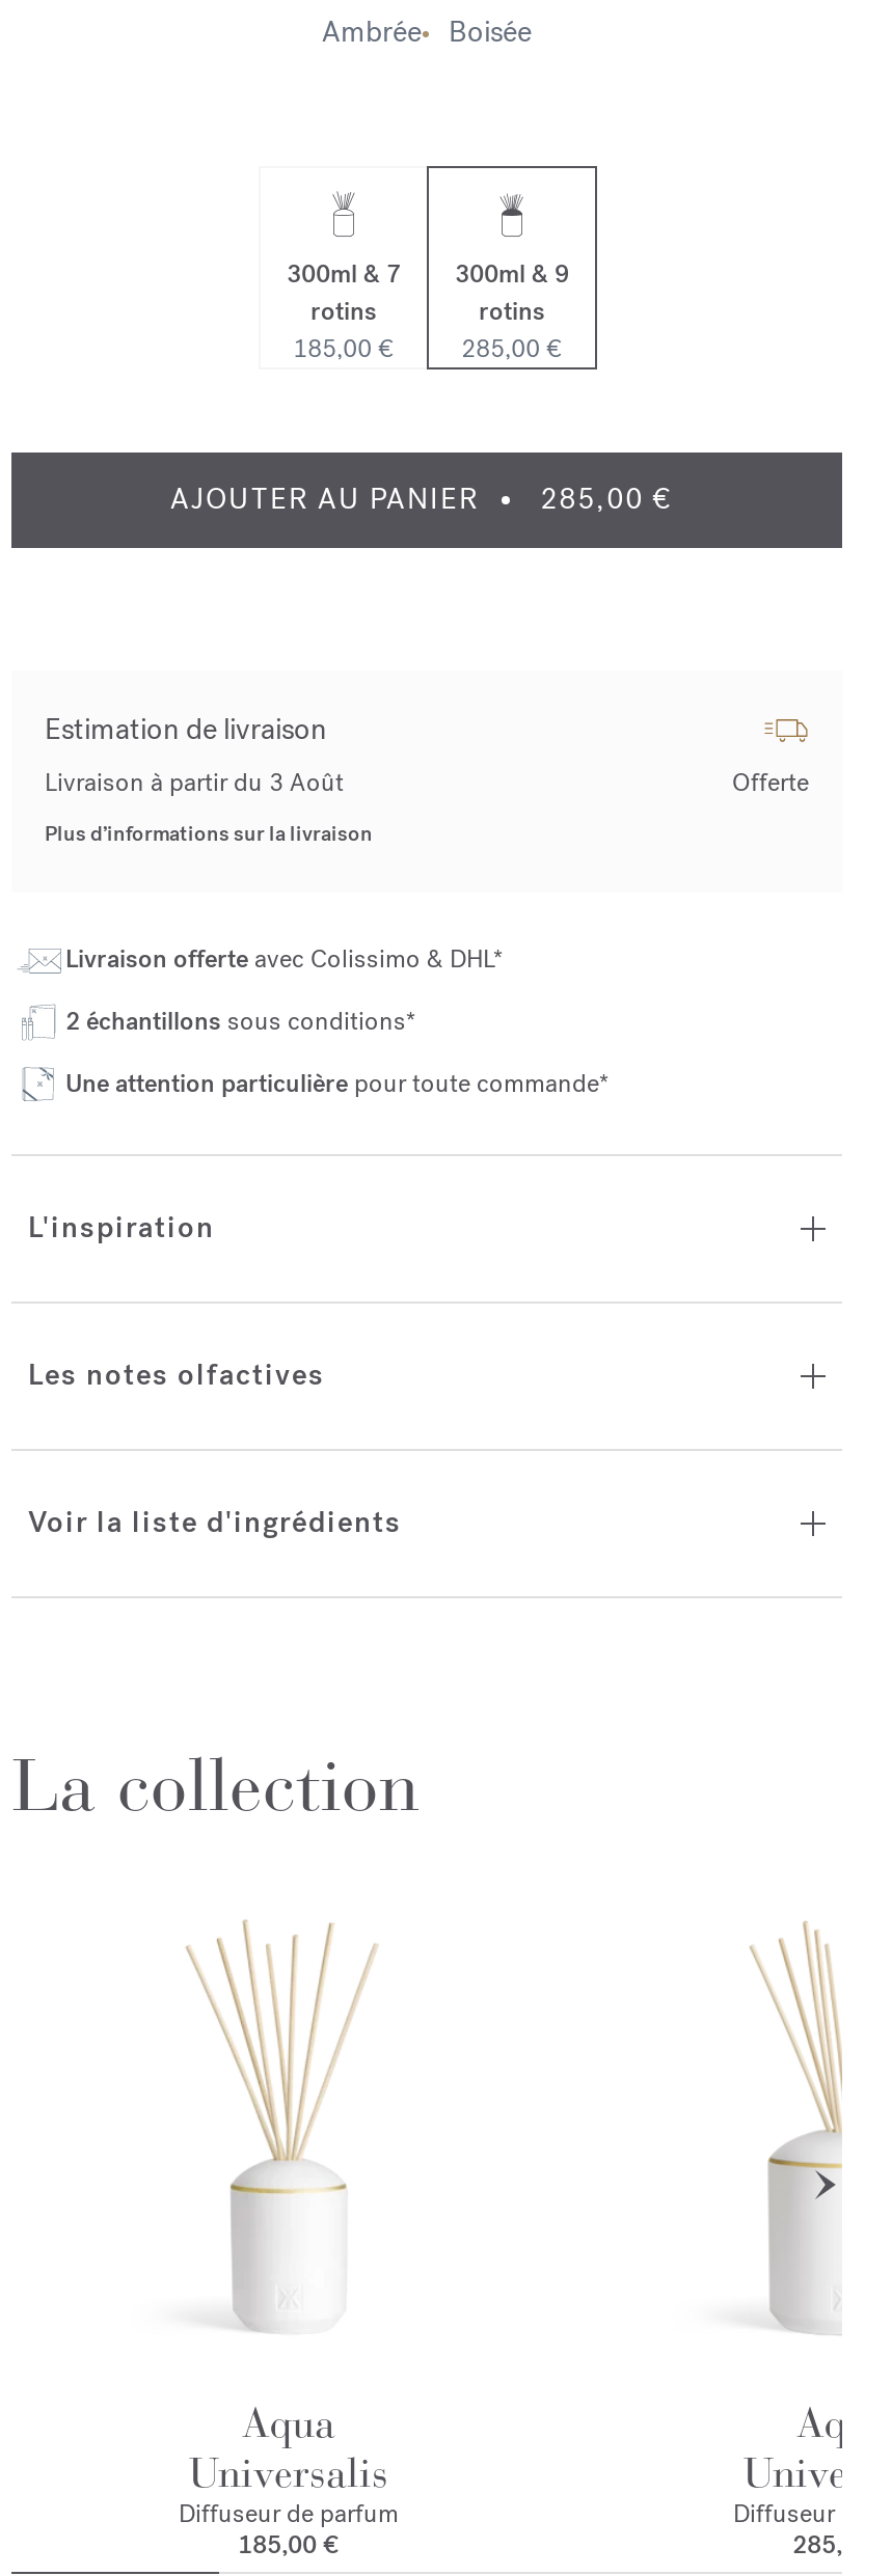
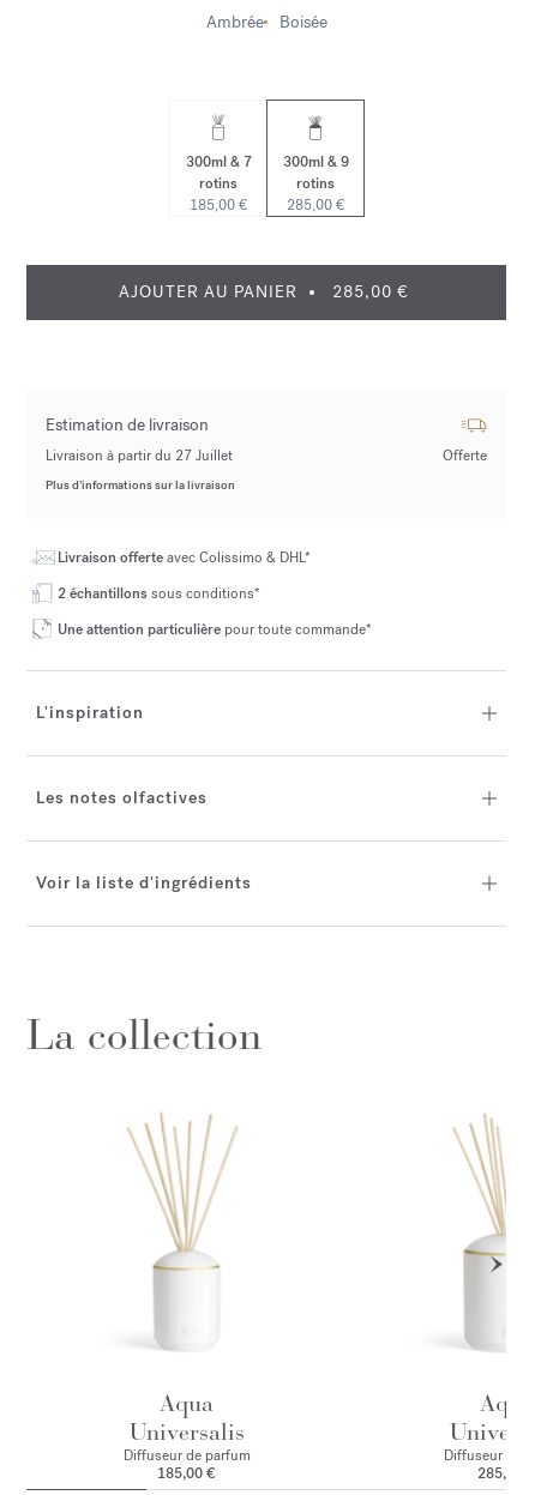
[45,766,344,799] Livraison à partir du 3 Août -> [46,445,233,465] Livraison à partir du 27 Juillet

